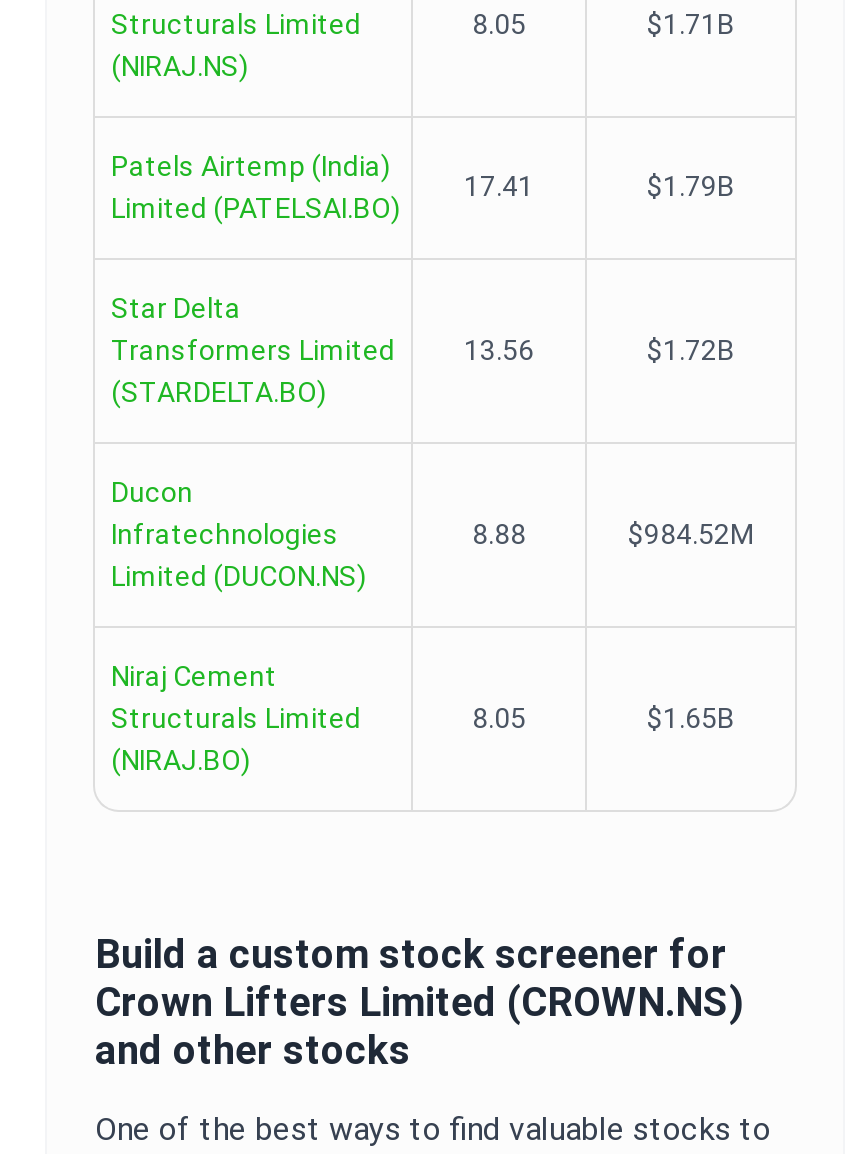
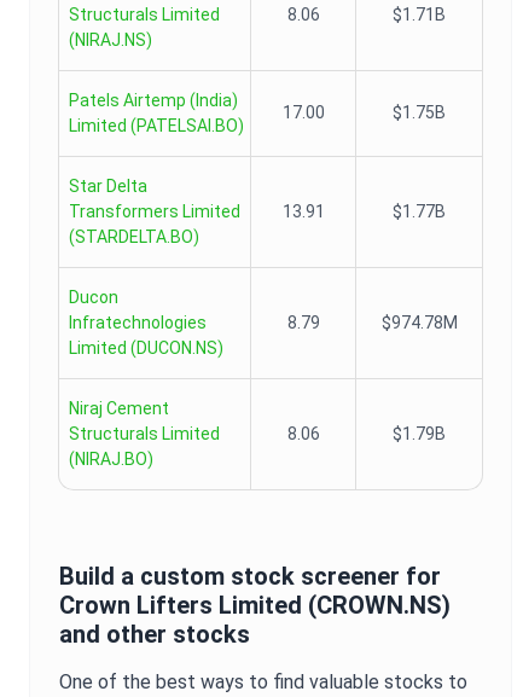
[472,8,526,40] 8.05 -> [287,5,319,24] 8.06
[464,170,735,202] 17.41 | $1.79B -> [282,103,446,122] 17.00 | $1.75B
[464,334,735,366] 13.56 | $1.72B -> [282,202,446,221] 13.91 | $1.77B
[472,518,754,550] 8.88 | $984.52M -> [287,313,457,332] 8.79 | $974.78M
[472,702,735,734] 8.05 | $1.65B -> [287,424,446,443] 8.06 | $1.79B

